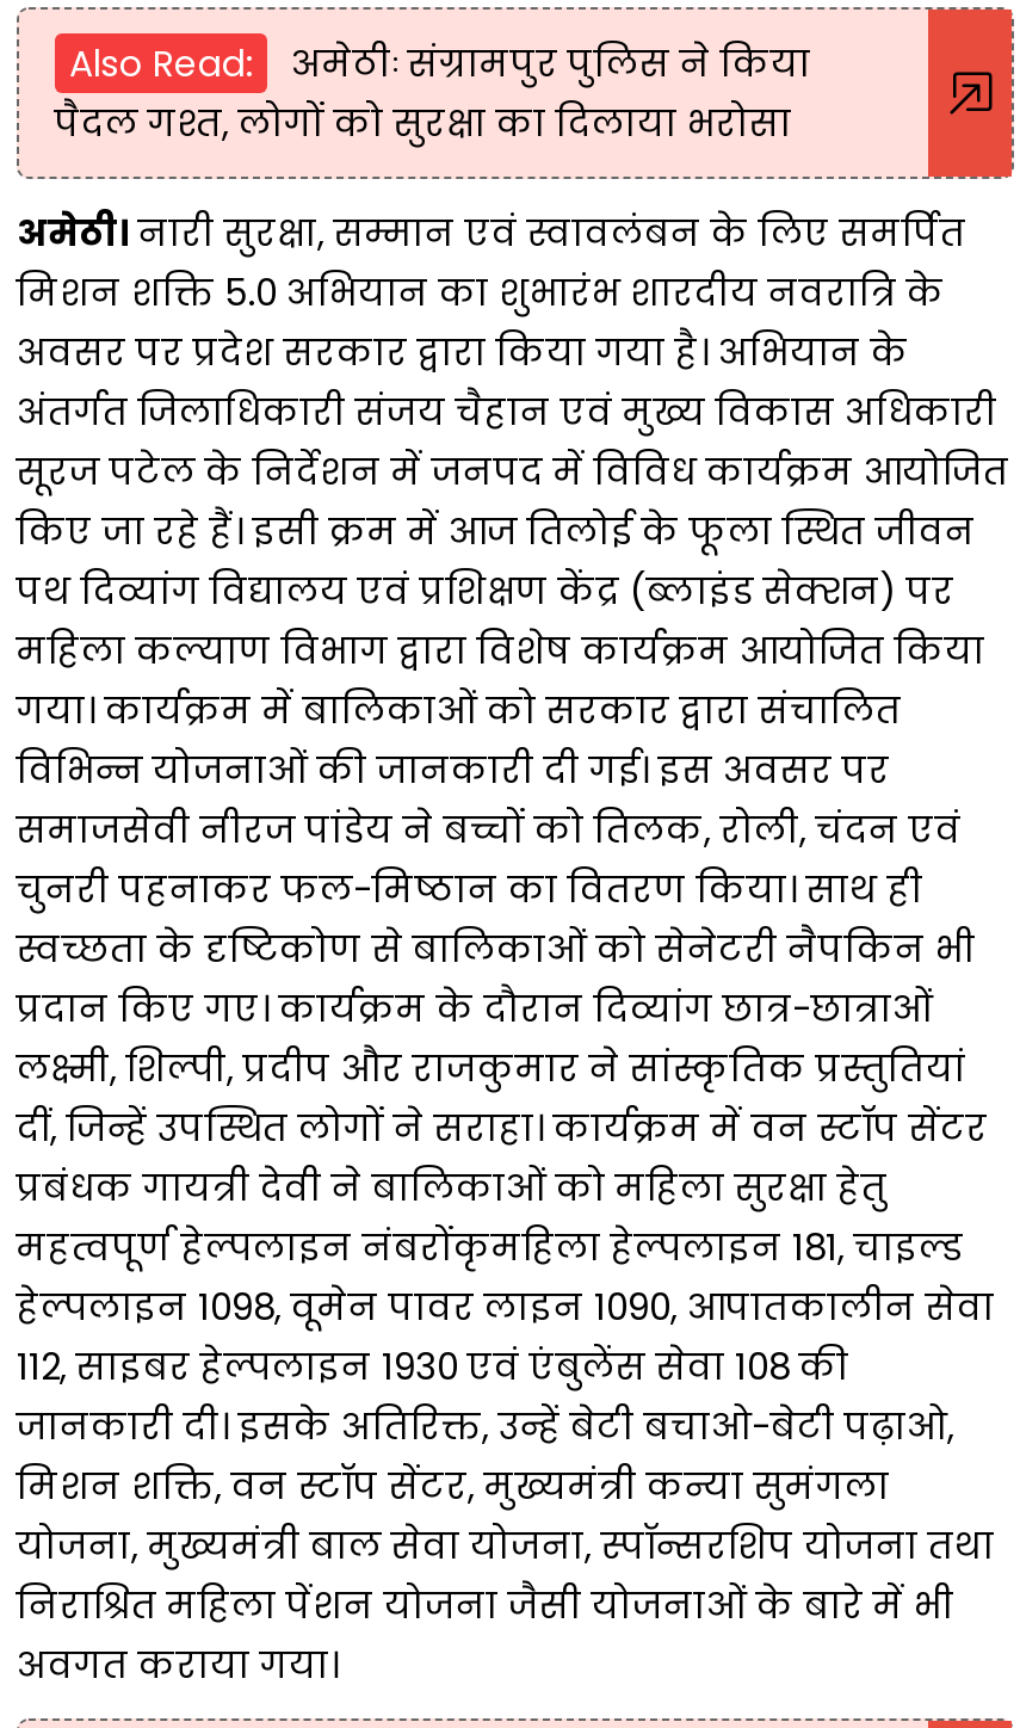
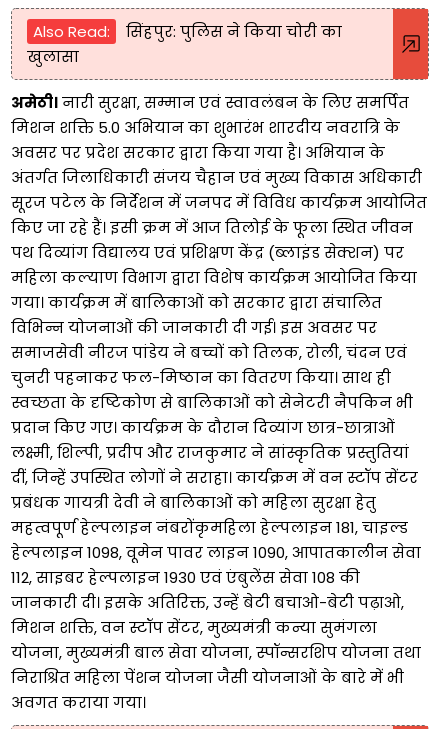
[55,37,811,147] अमेठीः संग्रामपुर पुलिस ने किया | पैदल गश्त, लोगों को सुरक्षा का दिलाया भरोसा -> [27,21,342,67] सिंहपुर: पुलिस ने किया चोरी का | खुलासा

